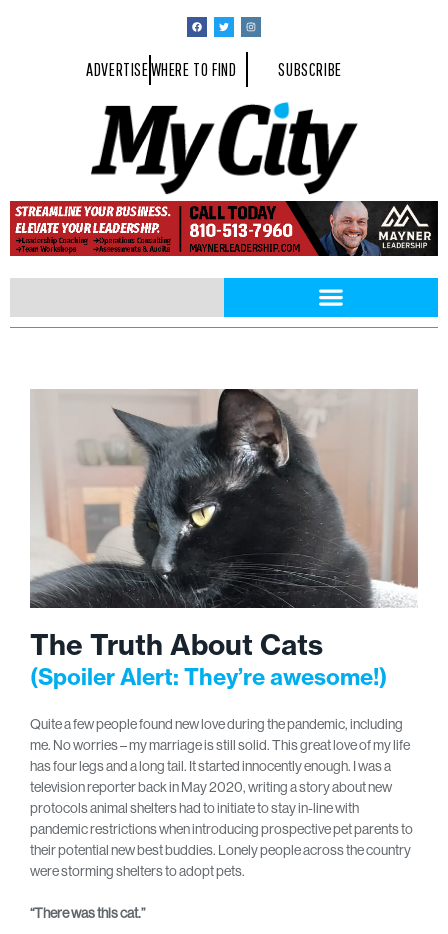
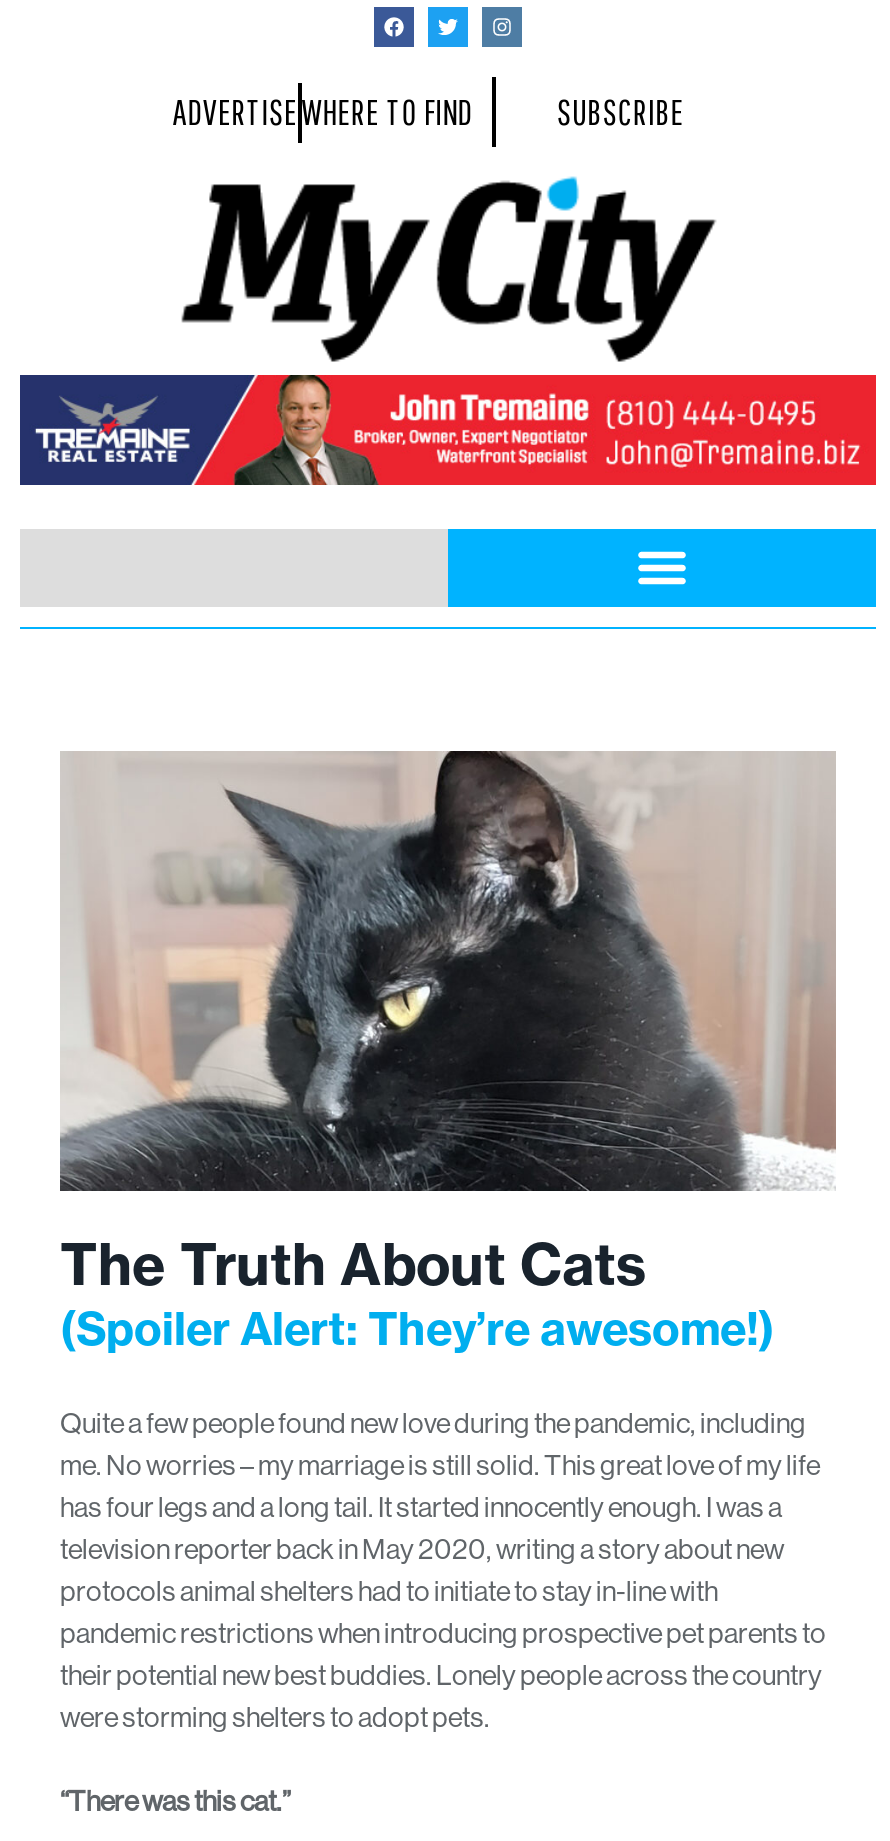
[9,200,439,257] [image] -> [18,373,878,487] [image]

